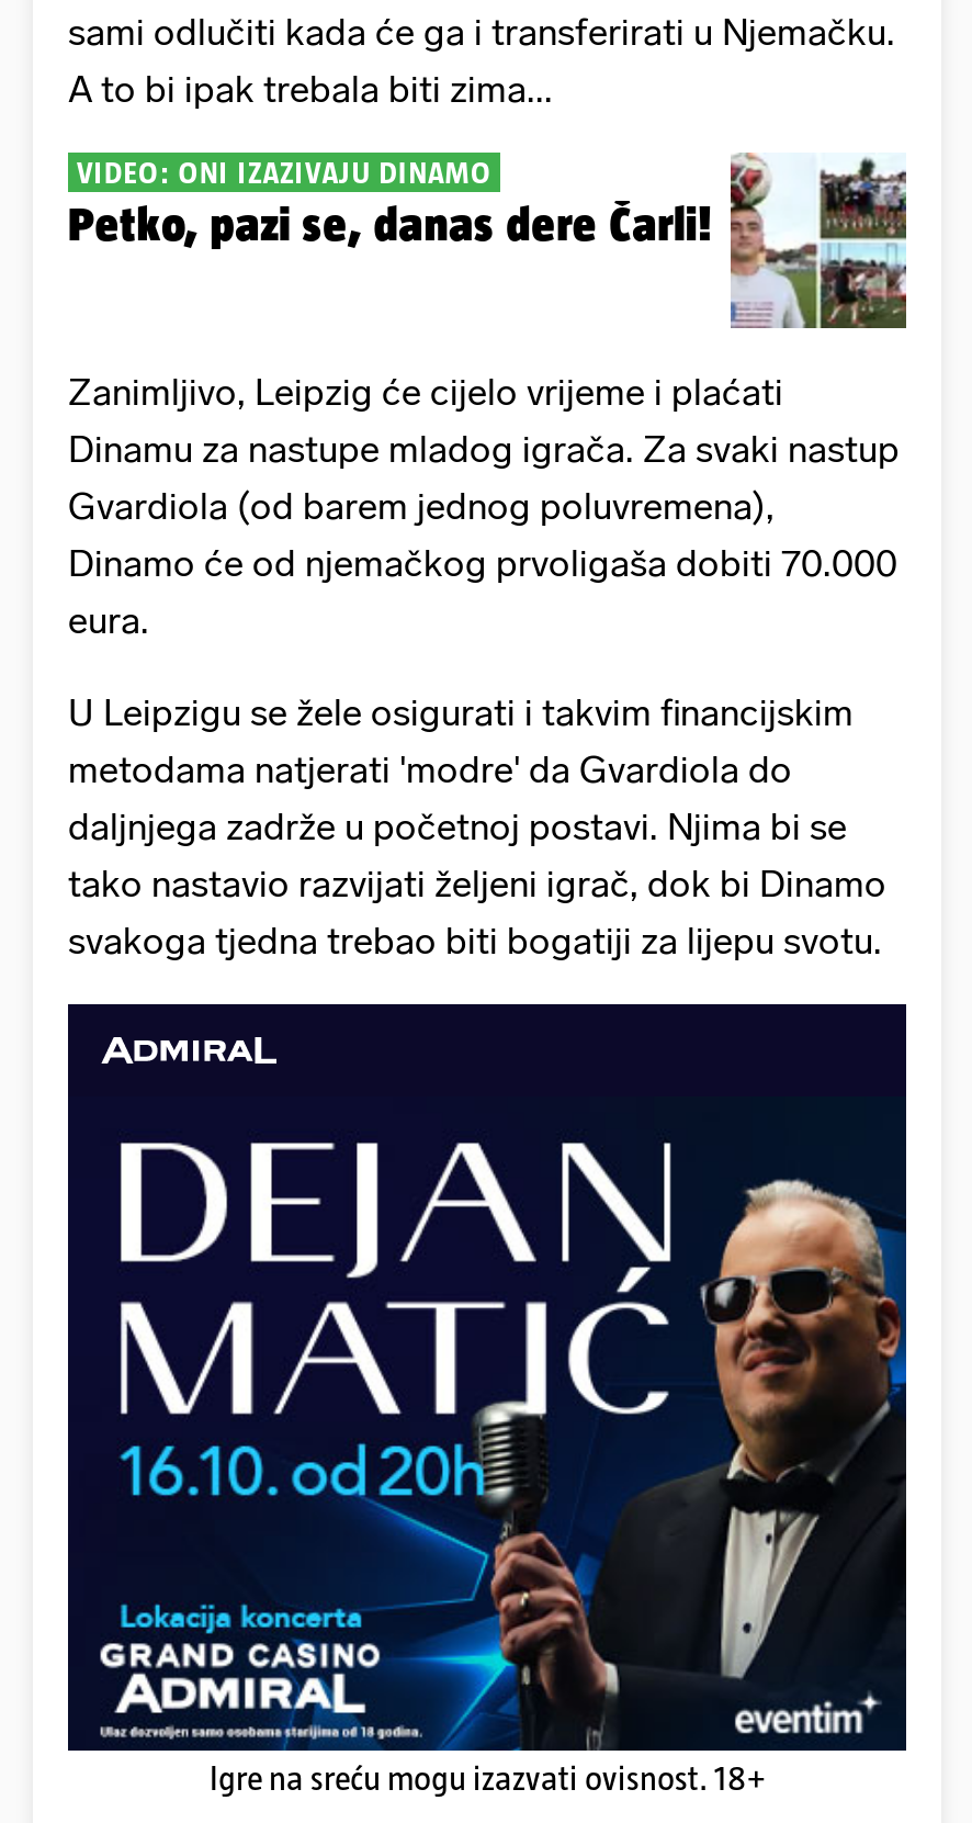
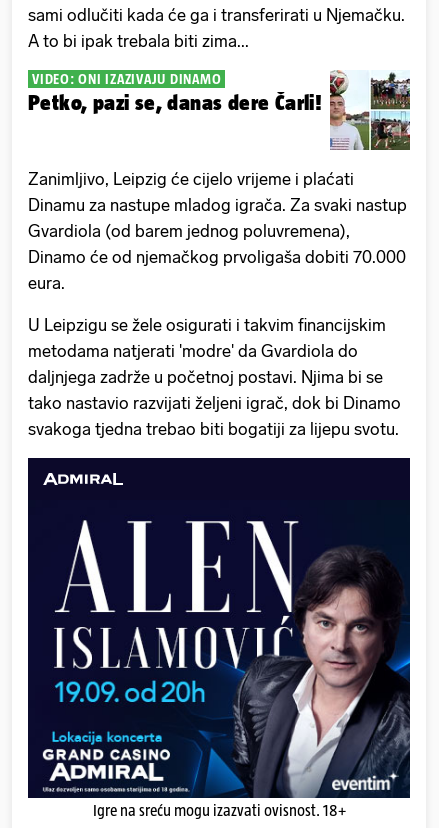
[118,1140,908,1751] [image] -> [52,519,411,799] [image]

